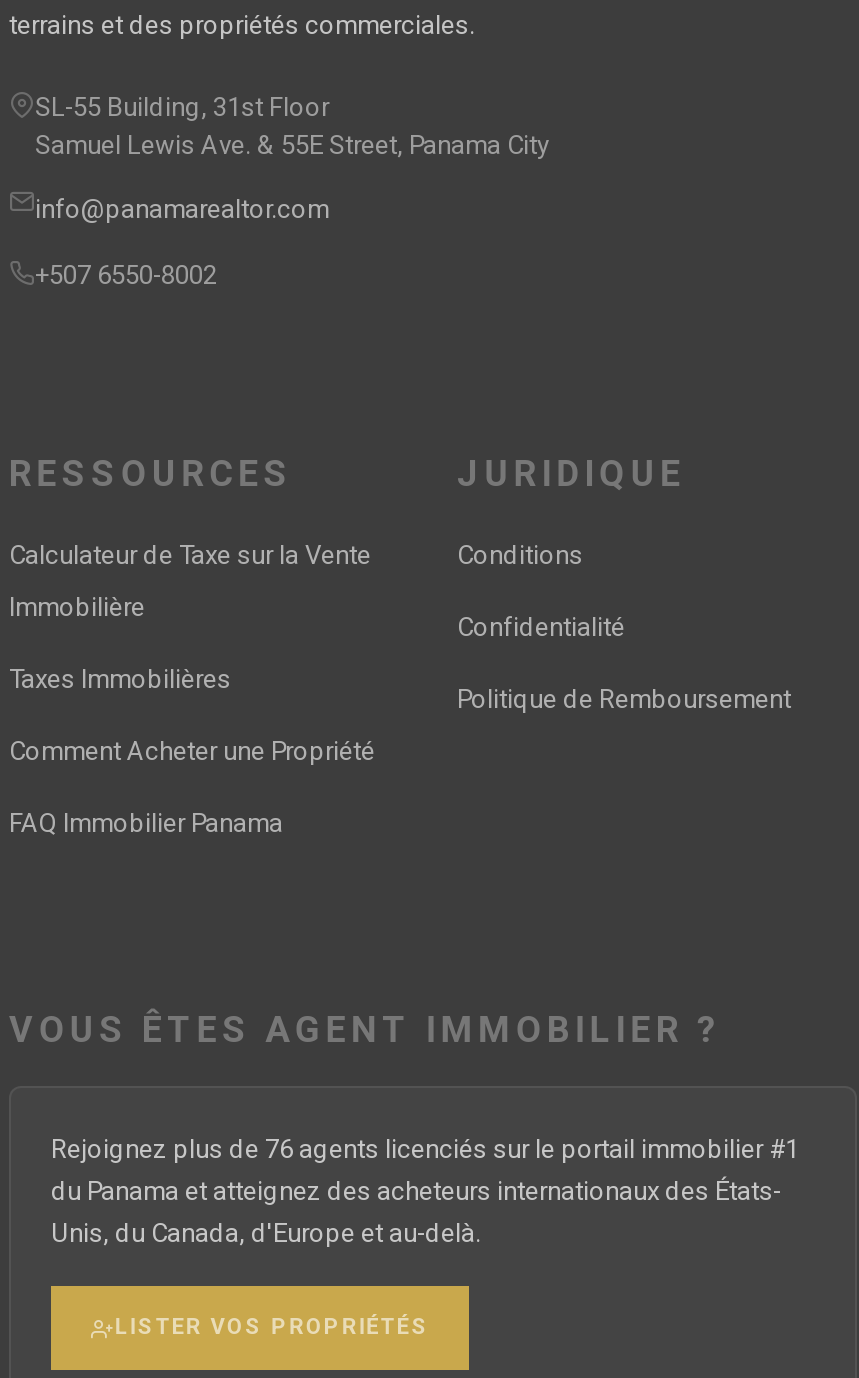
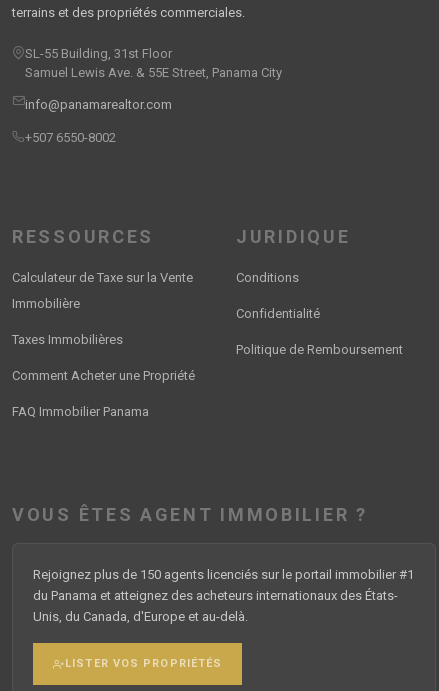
[51,1134,799,1164] Rejoignez plus de 76 agents licenciés sur le portail immobilier #1 -> [33,567,414,582] Rejoignez plus de 150 agents licenciés sur le portail immobilier #1

